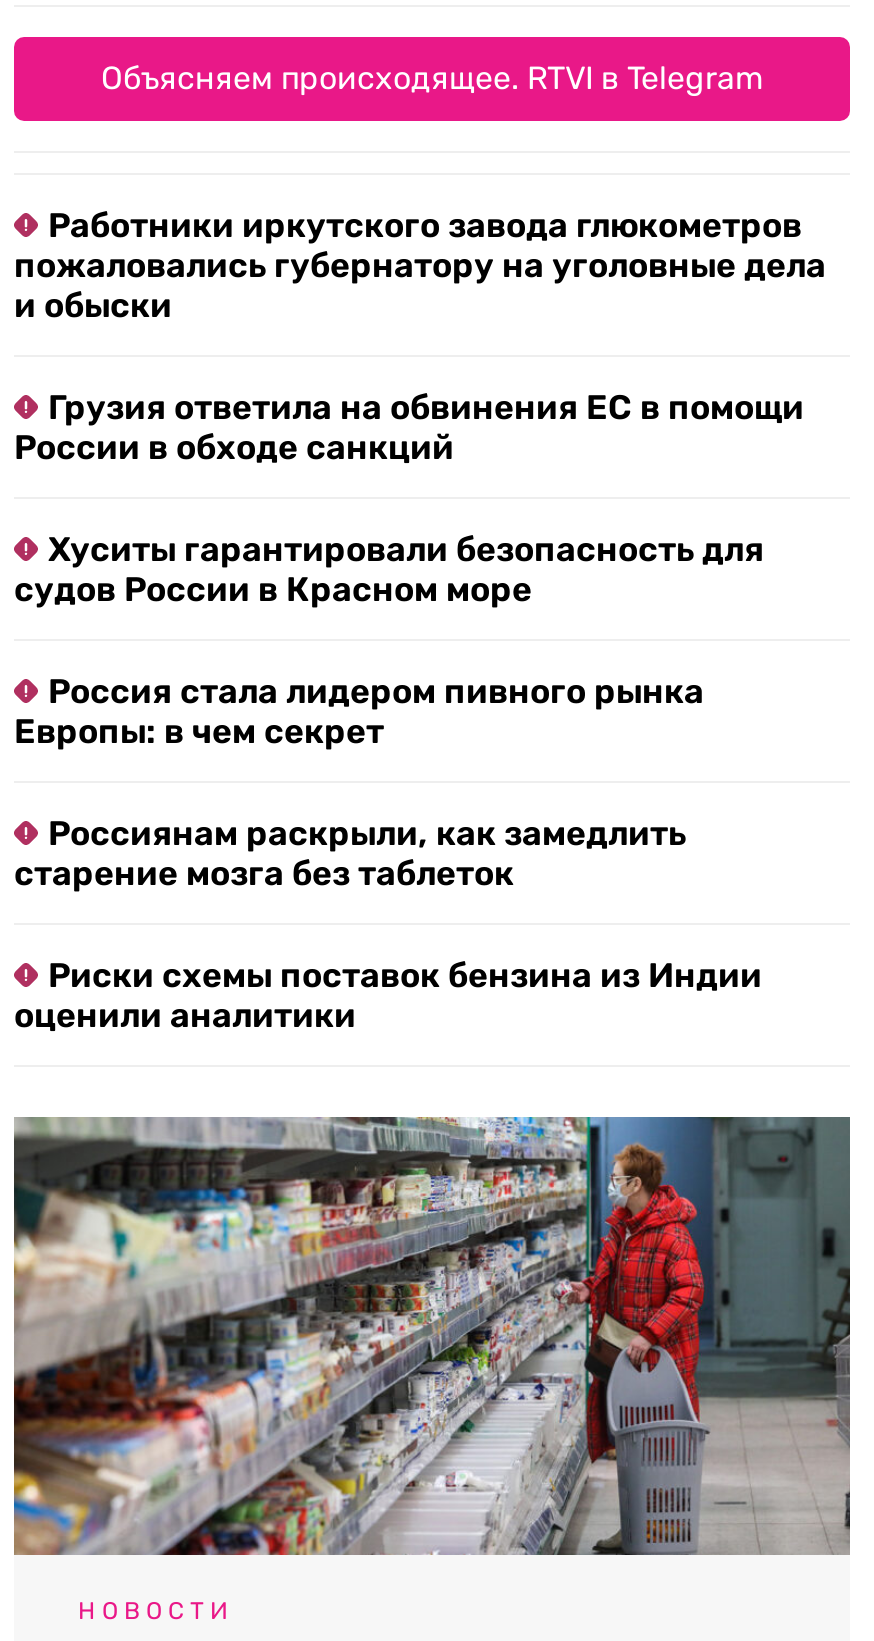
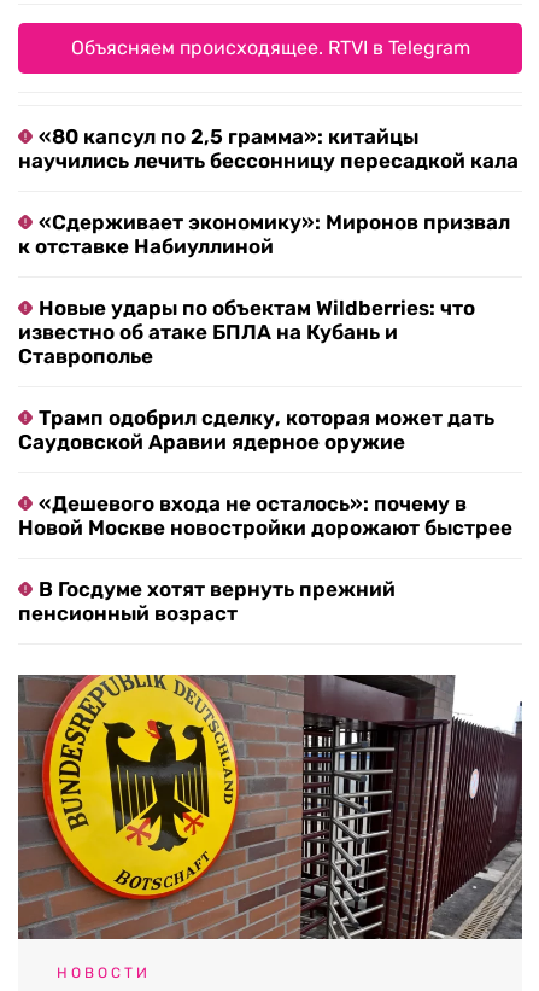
[14,205,826,325] Работники иркутского завода глюкометров | пожаловались губернатору на уголовные дела | и обыски -> [18,124,519,173] «80 капсул по 2,5 грамма»: китайцы | научились лечить бессонницу пересадкой кала
[14,387,804,467] Грузия ответила на обвинения ЕС в помощи | России в обходе санкций -> [18,210,510,258] «Сдерживает экономику»: Миронов призвал | к отставке Набиуллиной
[14,529,764,609] Хуситы гарантировали безопасность для | судов России в Красном море -> [18,296,475,368] Новые удары по объектам Wildberries: что | известно об атаке БПЛА на Кубань и | Ставрополье
[14,671,704,751] Россия стала лидером пивного рынка | Европы: в чем секрет -> [18,406,494,454] Трамп одобрил сделку, которая может дать | Саудовской Аравии ядерное оружие
[14,813,686,893] Россиянам раскрыли, как замедлить | старение мозга без таблеток -> [18,491,512,540] «Дешевого входа не осталось»: почему в | Новой Москве новостройки дорожают быстрее
[14,955,762,1035] Риски схемы поставок бензина из Индии | оценили аналитики -> [18,577,396,625] В Госдуме хотят вернуть прежний | пенсионный возраст
[12,1115,852,1557] [image] -> [17,674,522,940] [image]

